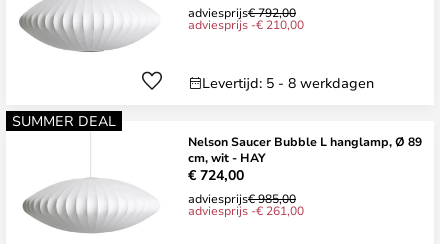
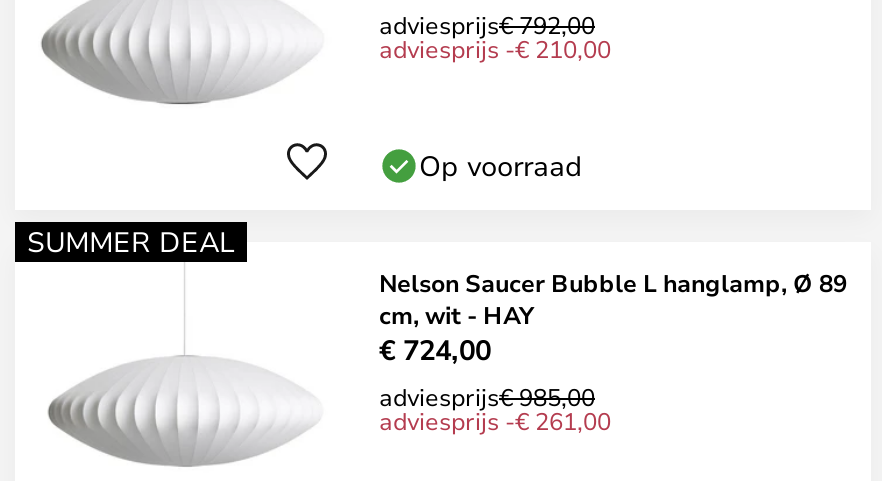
[202,73,374,92] Levertijd: 5 - 8 werkdagen -> [419,146,583,184] Op voorraad

